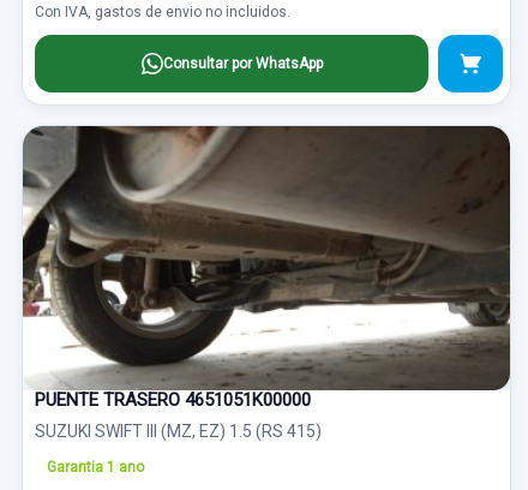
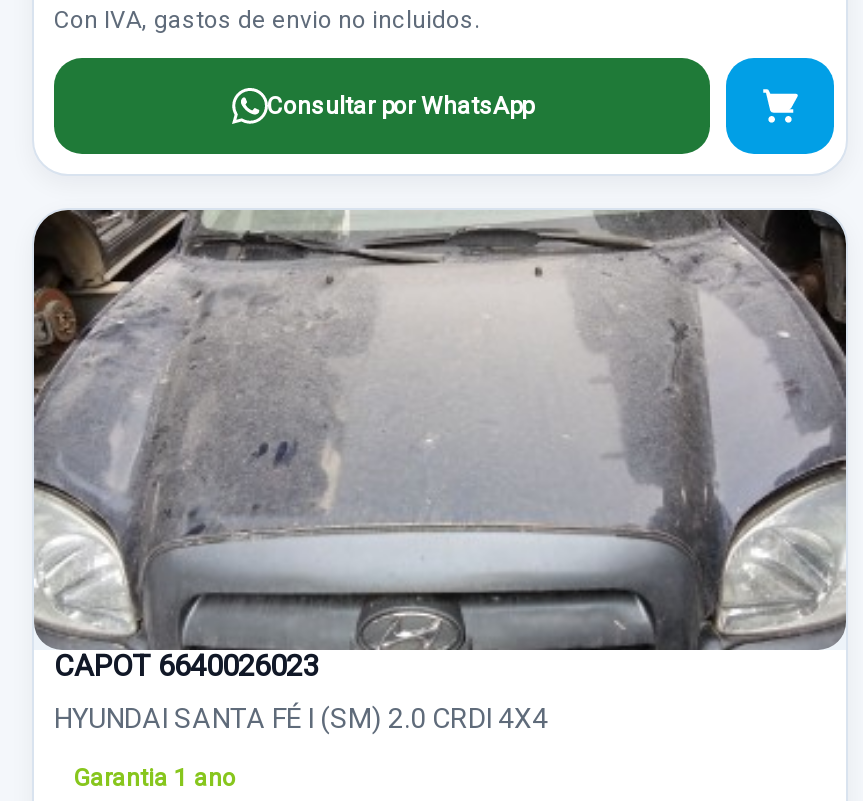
[23,125,511,411] [image] | PUENTE TRASERO 4651051K00000 -> [32,210,846,684] [image] | CAPOT 6640026023
[35,422,322,441] SUZUKI SWIFT III (MZ, EZ) 1.5 (RS 415) -> [54,702,548,734] HYUNDAI SANTA FÉ I (SM) 2.0 CRDI 4X4

